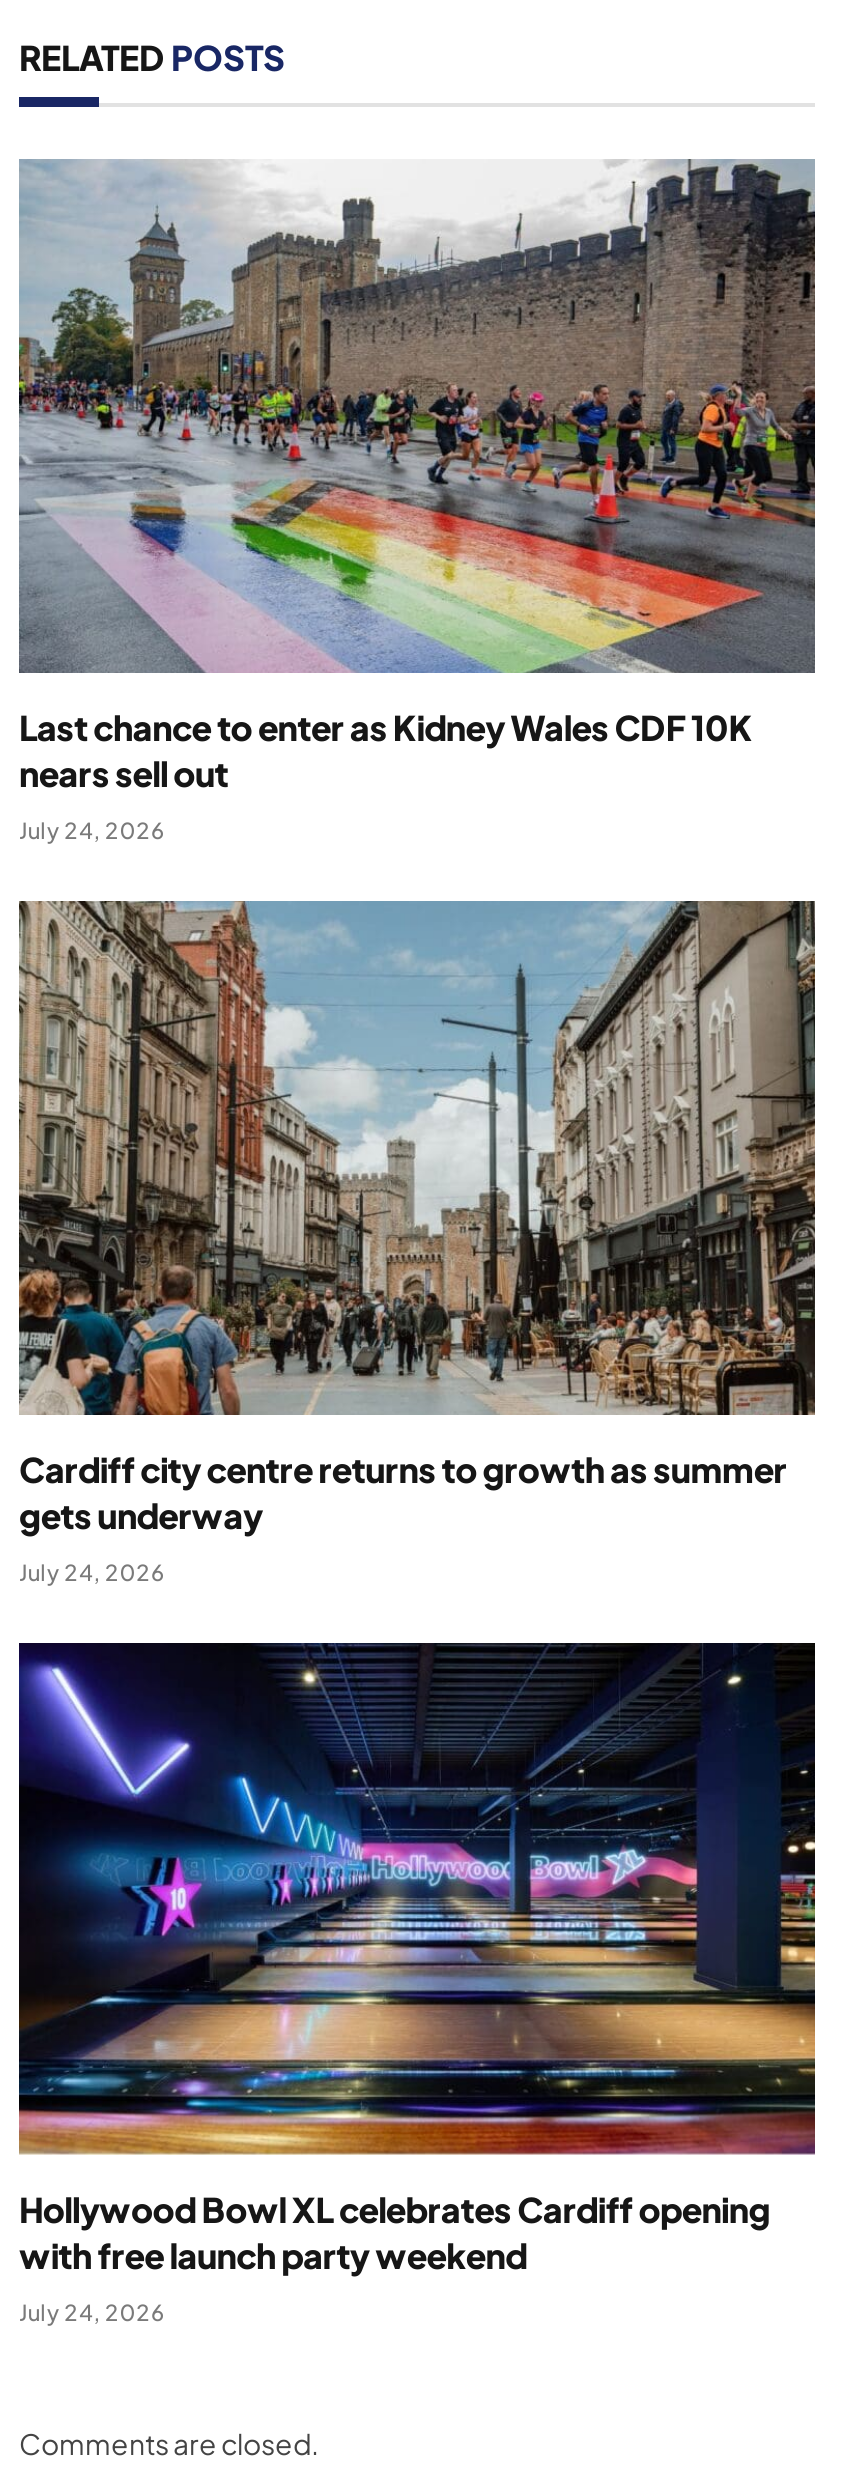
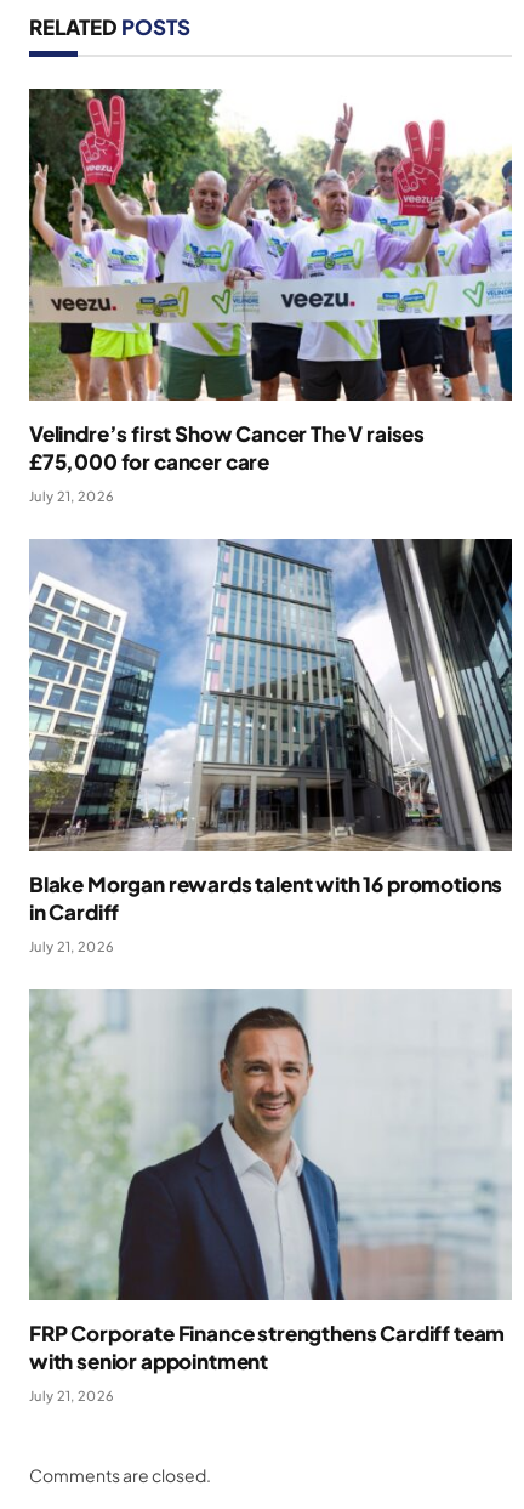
[17,157,817,794] [image] | Last chance to enter as Kidney Wales CDF 10K | nears sell out -> [28,87,513,474] [image] | Velindre’s first Show Cancer The V raises | £75,000 for cancer care
[19,816,166,842] July 24, 2026 -> [29,488,114,503] July 21, 2026
[17,899,817,1536] [image] | Cardiff city centre returns to growth as summer | gets underway -> [29,538,513,924] [image] | Blake Morgan rewards talent with 16 promotions | in Cardiff
[19,1558,166,1584] July 24, 2026 -> [29,938,114,954] July 21, 2026
[17,1641,817,2278] [image] | Hollywood Bowl XL celebrates Cardiff opening | with free launch party weekend -> [29,989,512,1375] [image] | FRP Corporate Finance strengthens Cardiff team | with senior appointment
[19,2300,166,2326] July 24, 2026 -> [29,1388,114,1404] July 21, 2026

